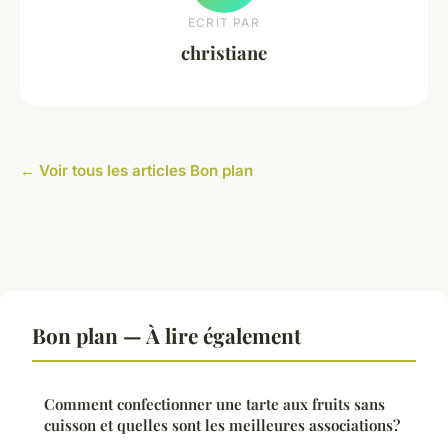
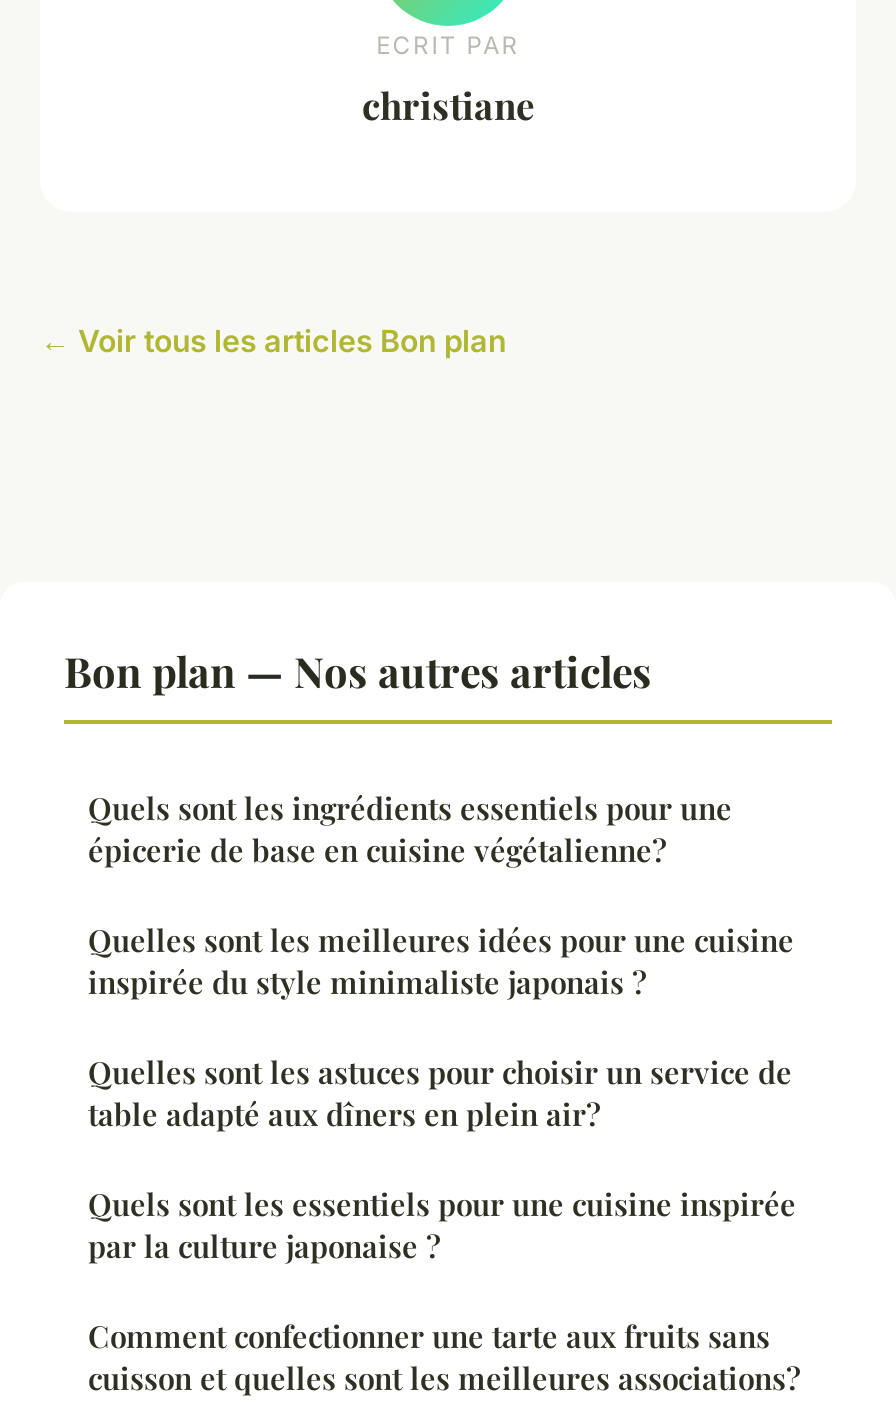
[32,321,301,349] Bon plan — À lire également -> [64,642,796,1266] Bon plan — Nos autres articles | Quels sont les ingrédients essentiels pour une | épicerie de base en cuisine végétalienne? | Quelles sont les meilleures idées pour une cuisine | inspirée du style minimaliste japonais ? | Quelles sont les astuces pour choisir un service de | table adapté aux dîners en plein air? | Quels sont les essentiels pour une cuisine inspirée | par la culture japonaise ?

